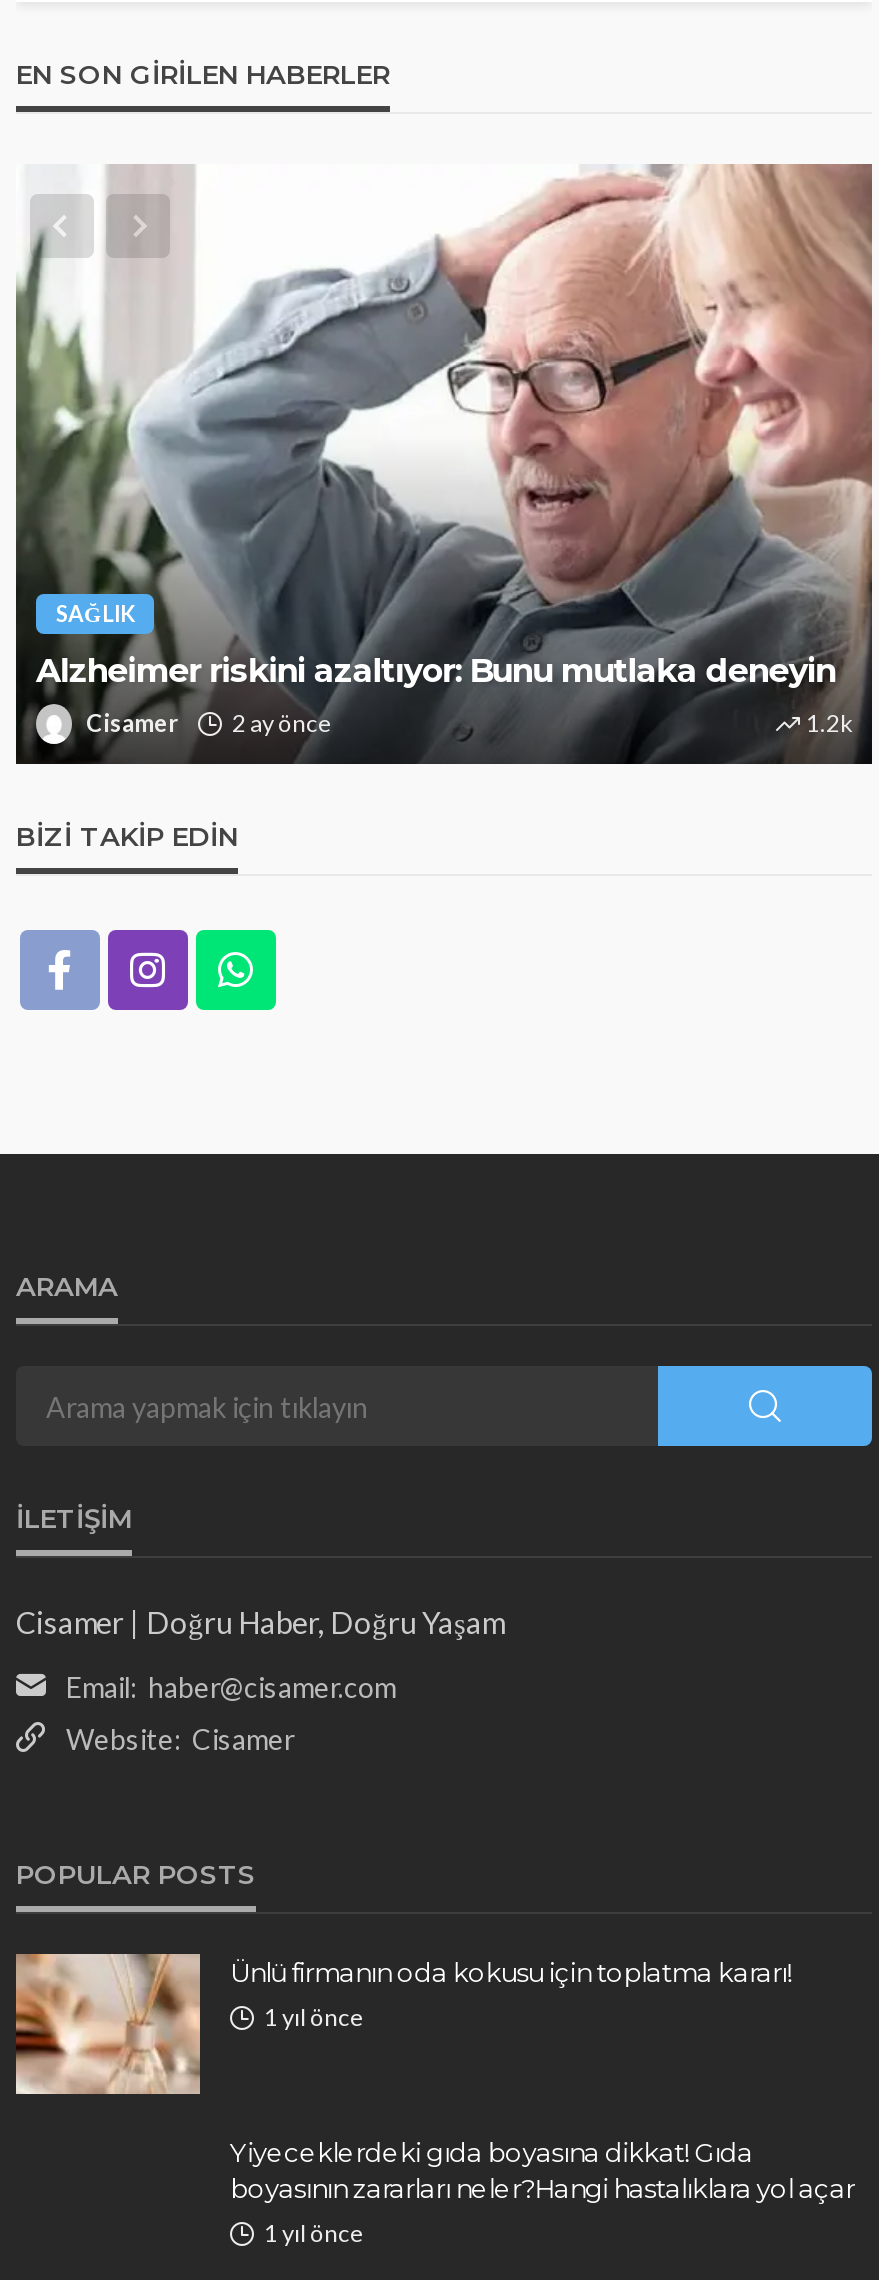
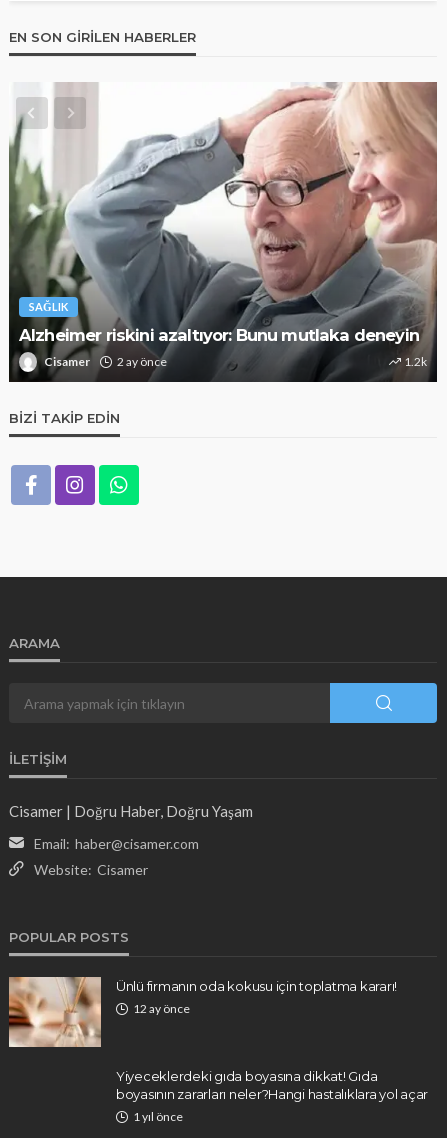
[264,2002,364,2032] 1 yıl önce -> [133,1001,190,1016] 12 ay önce

